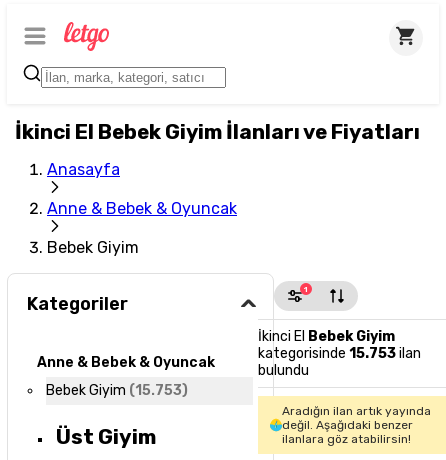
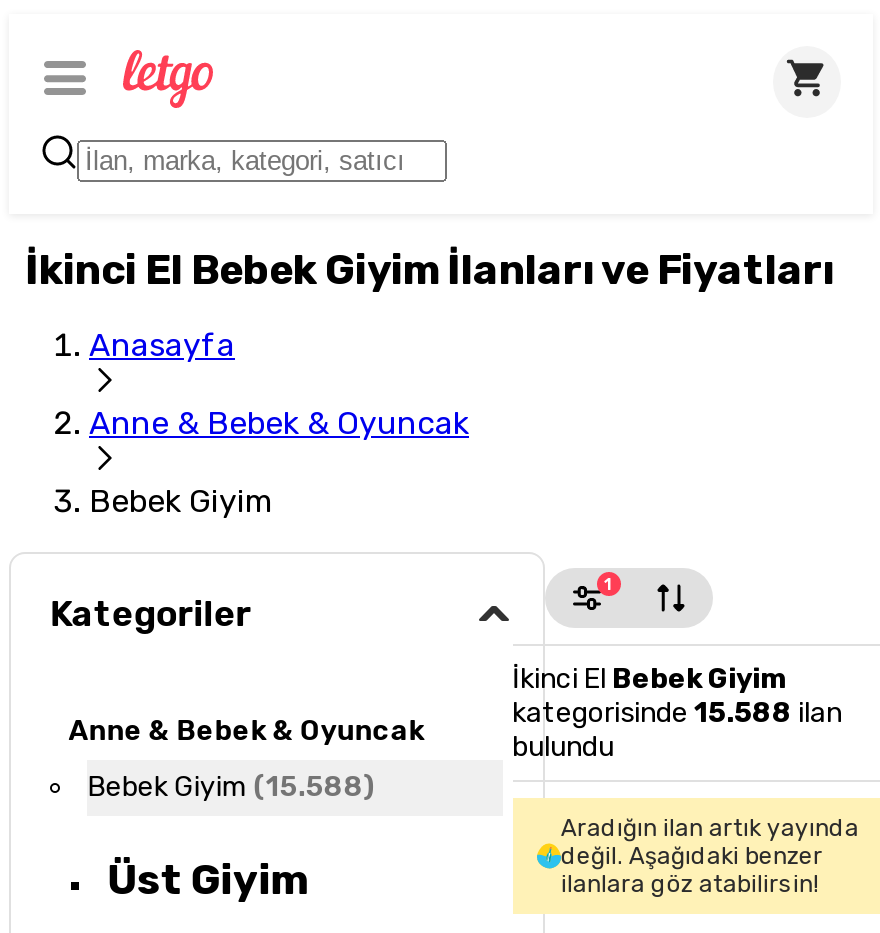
[257,345,420,362] kategorisinde 15.753 ilan -> [512,696,842,730] kategorisinde 15.588 ilan
[46,382,188,399] Bebek Giyim (15.753) -> [88,770,376,804] Bebek Giyim (15.588)

